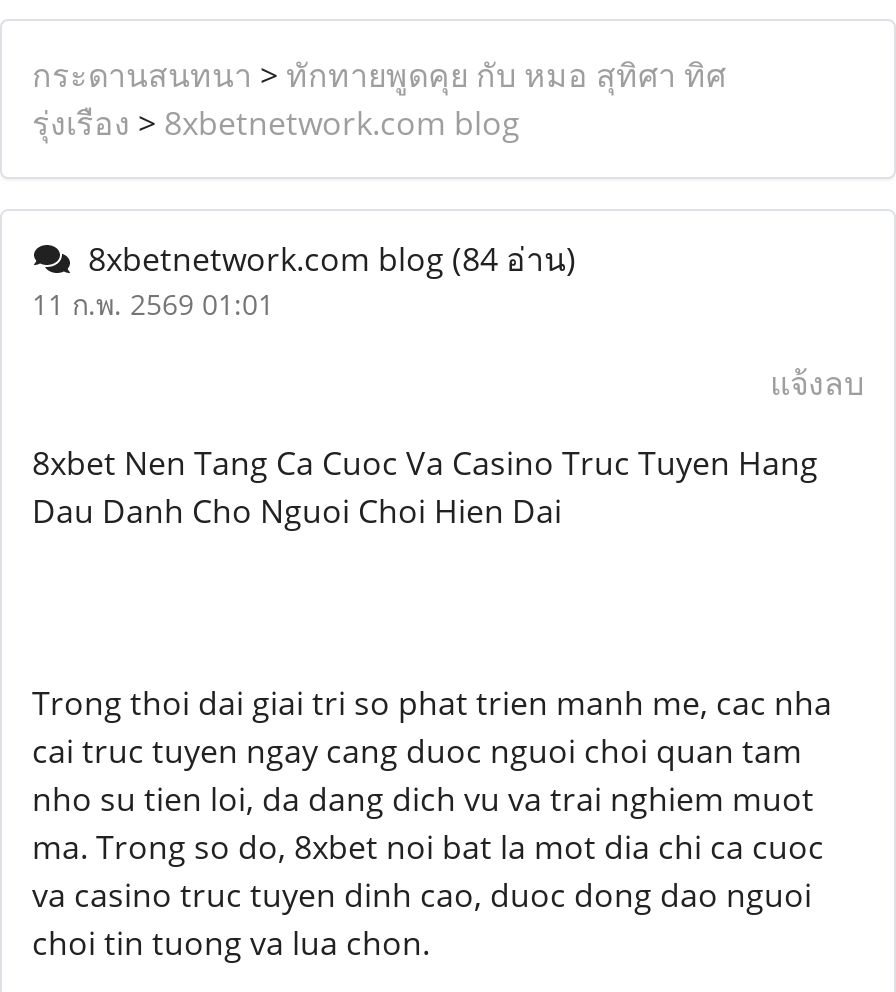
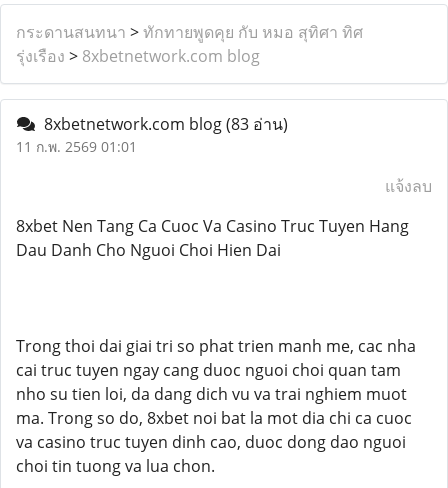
[72,237,576,281] 8xbetnetwork.com blog (84 อ่าน) -> [36,113,288,135] 8xbetnetwork.com blog (83 อ่าน)

